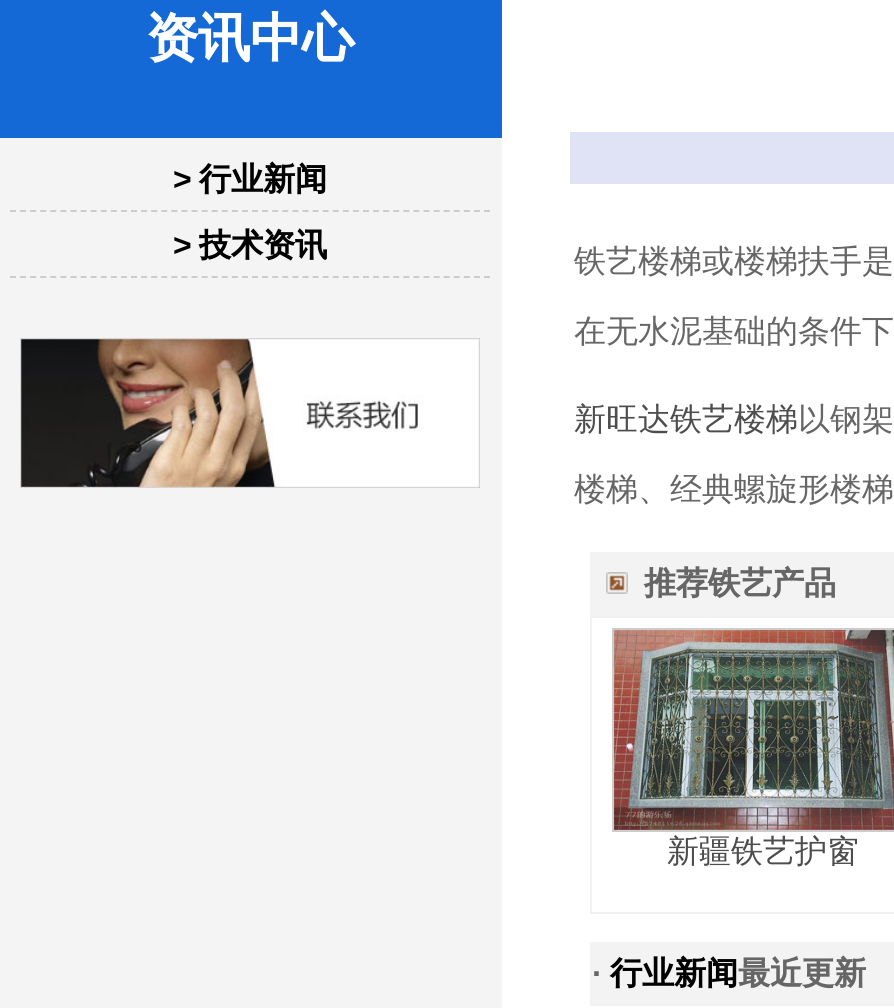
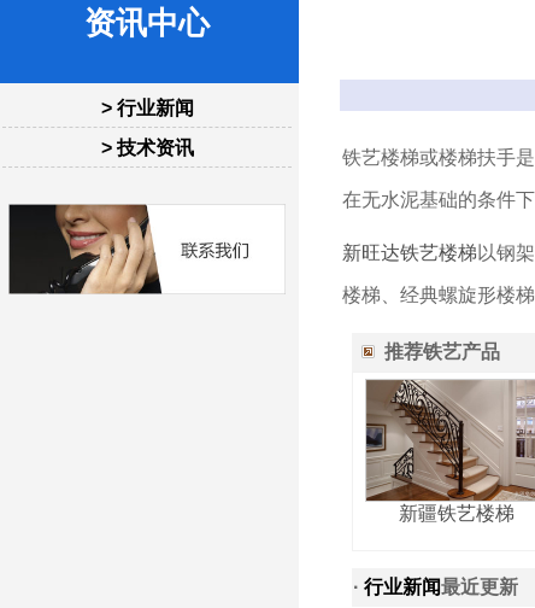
[612,630,888,868] [image] | 新疆铁艺护窗 -> [365,380,531,524] [image] | 新疆铁艺楼梯

